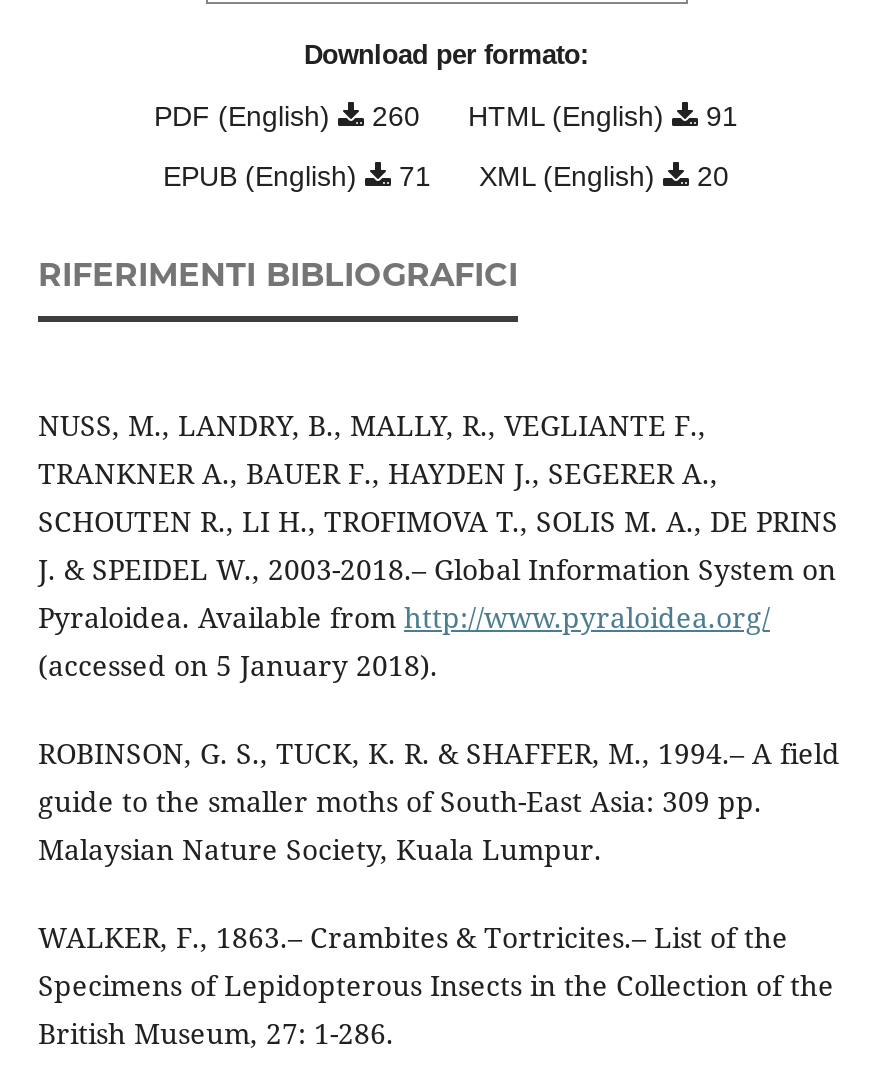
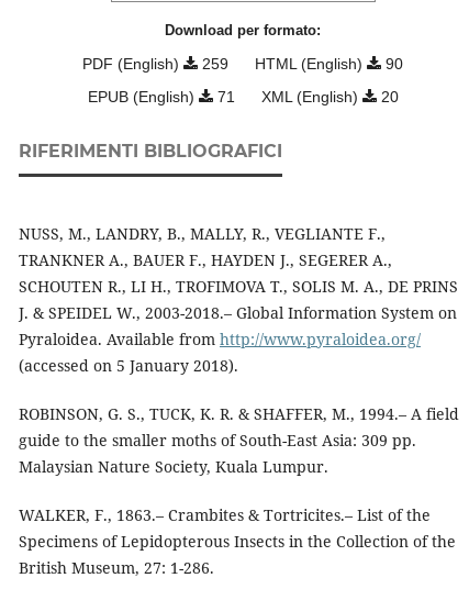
[364,101,420,133] 260 -> [198,55,228,73] 259
[698,101,738,133] 91 -> [381,55,403,73] 90

